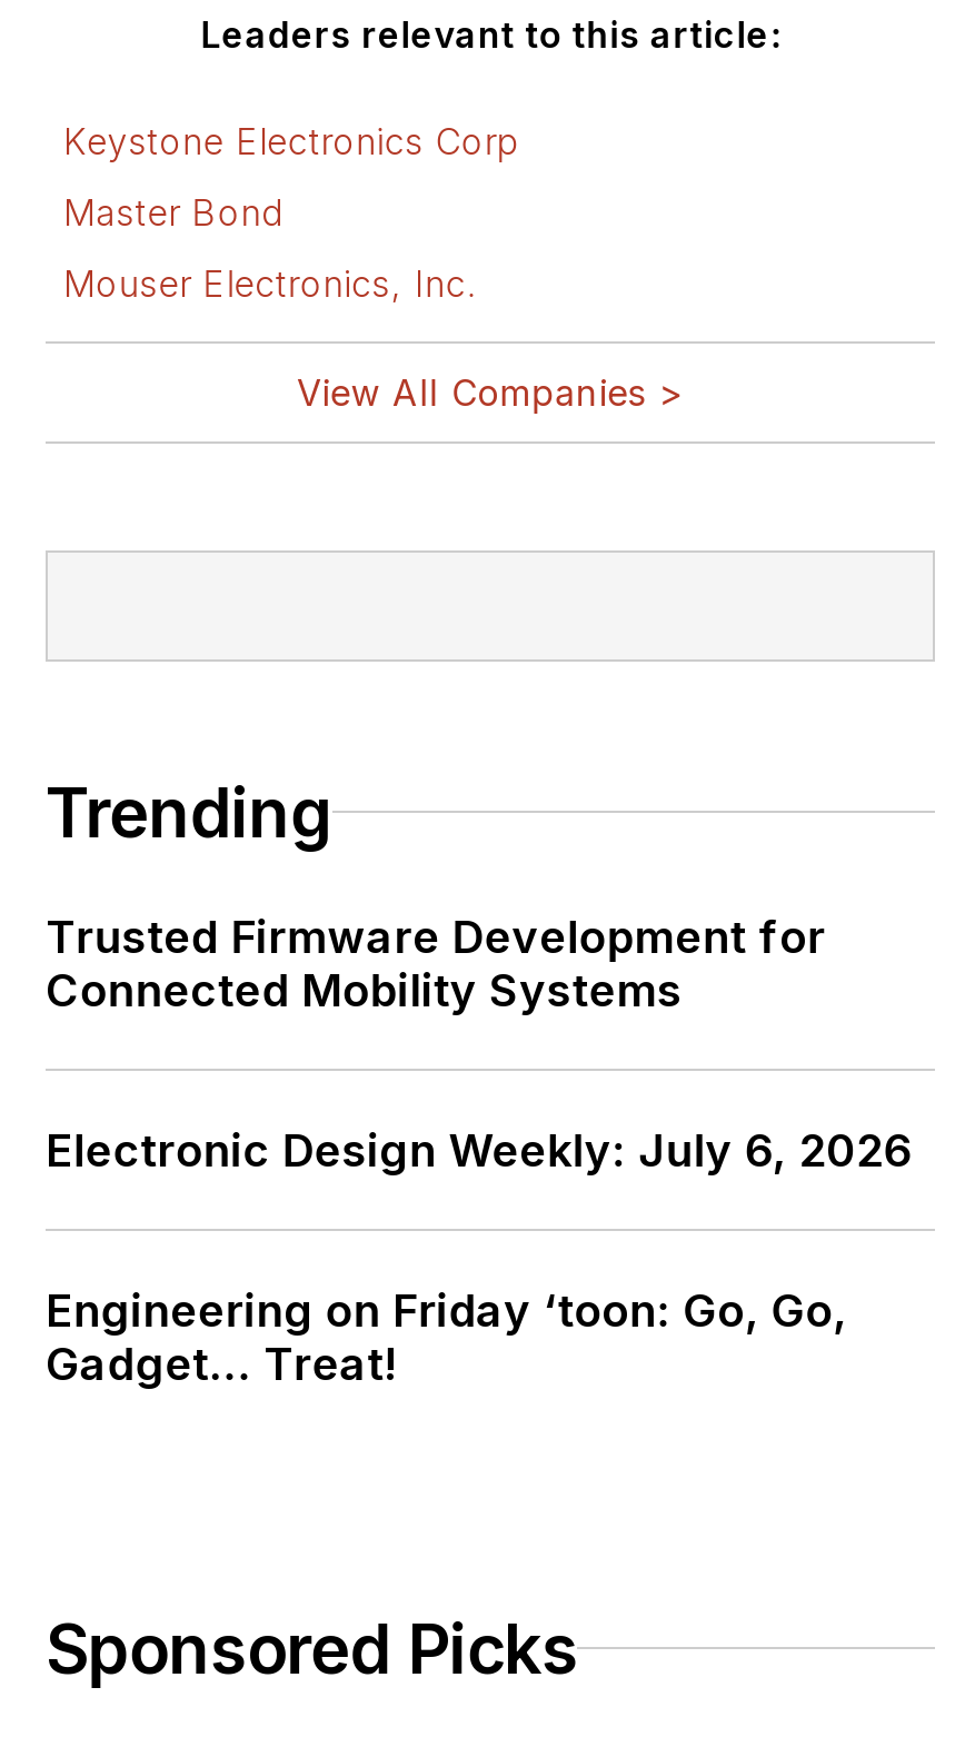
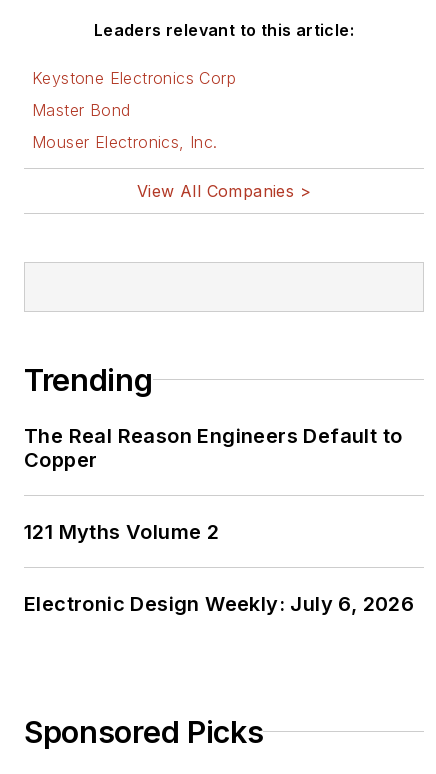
[46,910,826,1016] Trusted Firmware Development for | Connected Mobility Systems -> [24,423,402,543] The Real Reason Engineers Default to | Copper | 121 Myths Volume 2
moved [46,1123,913,1177] -> [24,591,414,615]: Electronic Design Weekly: July 6, 2026
[46,1283,847,1390] Engineering on Friday ‘toon: Go, Go, | Gadget... Treat! -> none

